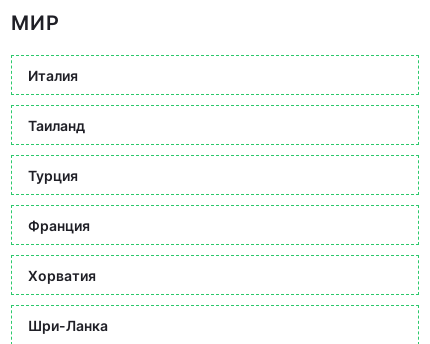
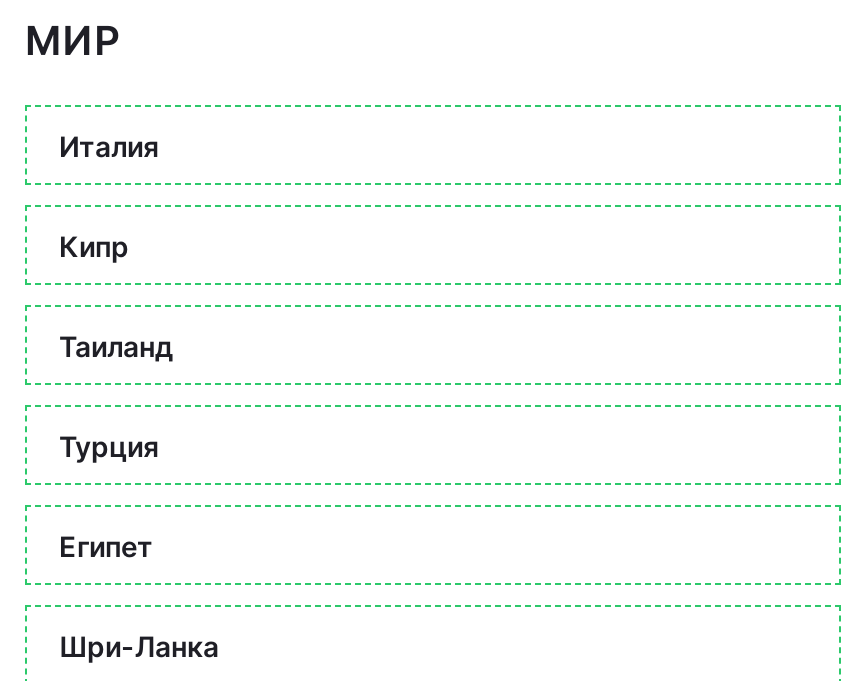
none -> [59,228,129,262] Кипр
moved [28,116,85,183] -> [59,328,173,462]: Таиланд | Турция
[28,216,96,283] Франция | Хорватия -> [59,528,153,562] Египет

